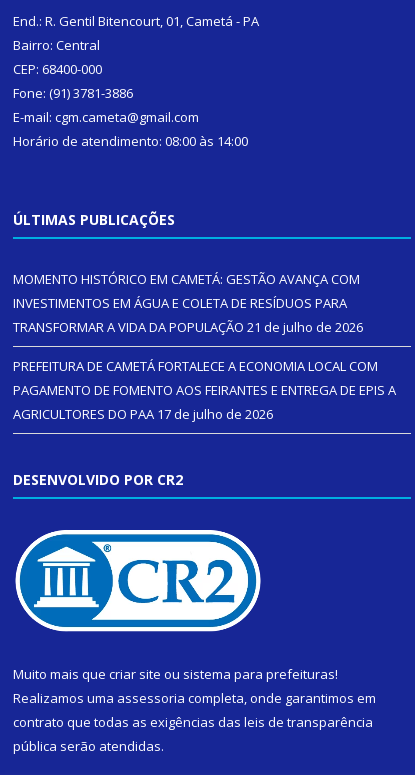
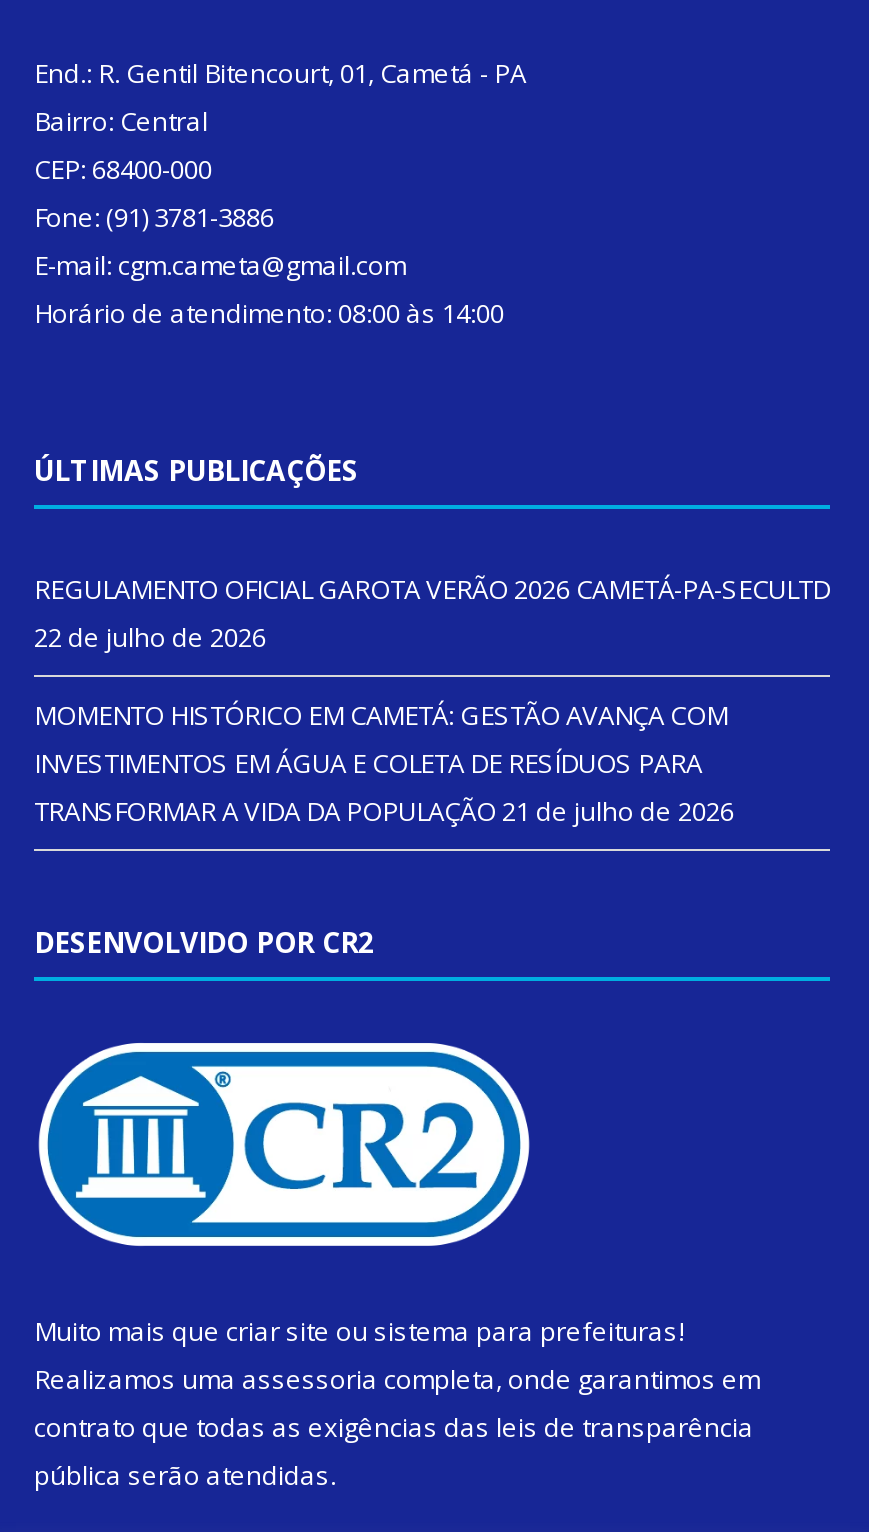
none -> [34,572,830,656] REGULAMENTO OFICIAL GAROTA VERÃO 2026 CAMETÁ-PA-SECULTD | 22 de julho de 2026
moved [13,270,363,336] -> [34,698,734,830]: MOMENTO HISTÓRICO EM CAMETÁ: GESTÃO AVANÇA COM | INVESTIMENTOS EM ÁGUA E COLETA DE RESÍDUOS PARA | TRANSFORMAR A VIDA DA POPULAÇÃO 21 de julho de 2026
[13,357,396,423] PREFEITURA DE CAMETÁ FORTALECE A ECONOMIA LOCAL COM | PAGAMENTO DE FOMENTO AOS FEIRANTES E ENTREGA DE EPIS A | AGRICULTORES DO PAA 17 de julho de 2026 -> none

